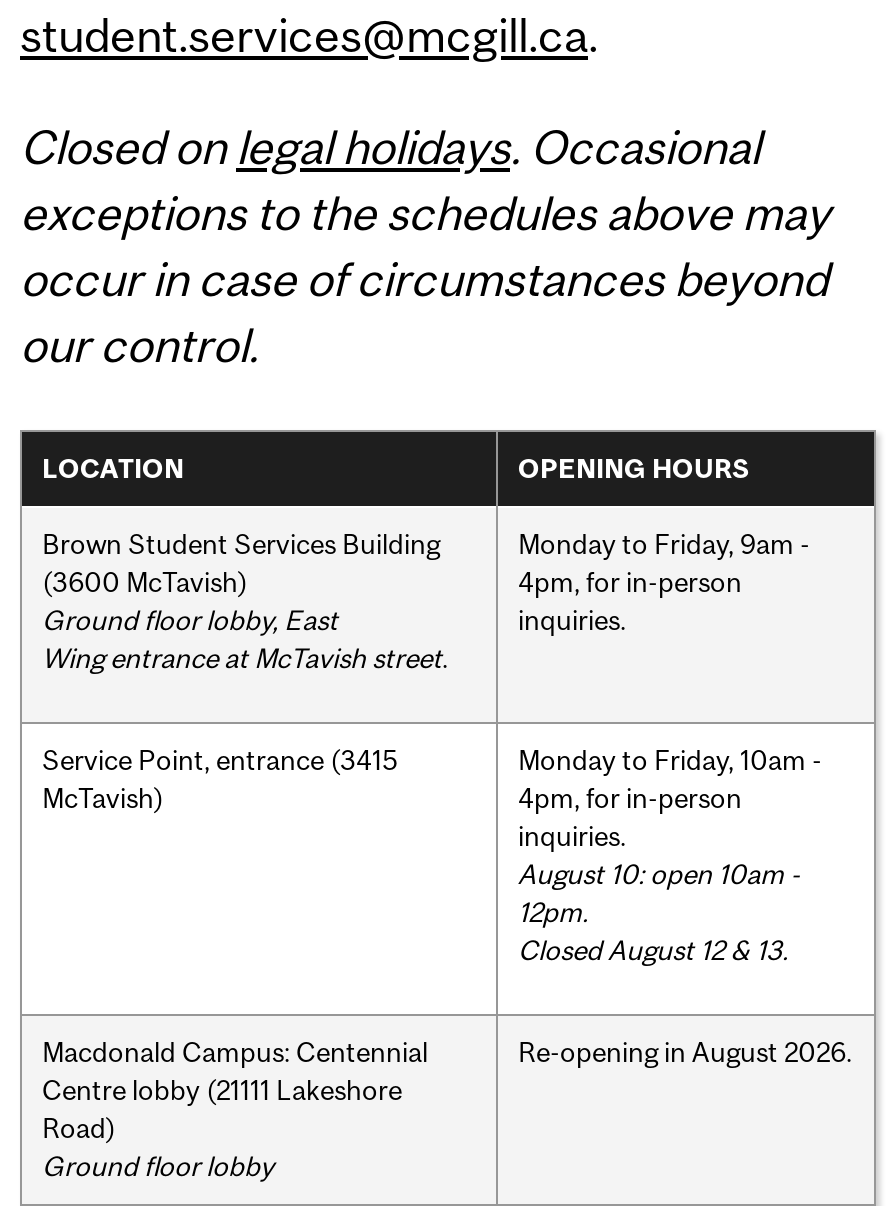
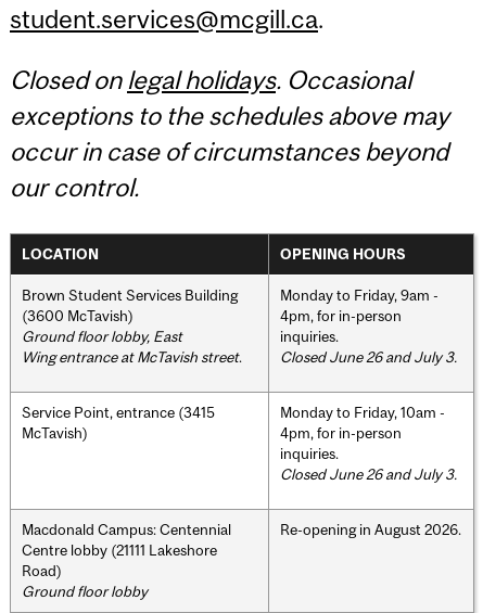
none -> [280,348,457,365] Closed June 26 and July 3.
[518,857,800,965] August 10: open 10am - | 12pm. | Closed August 12 & 13. -> [280,465,457,482] Closed June 26 and July 3.

